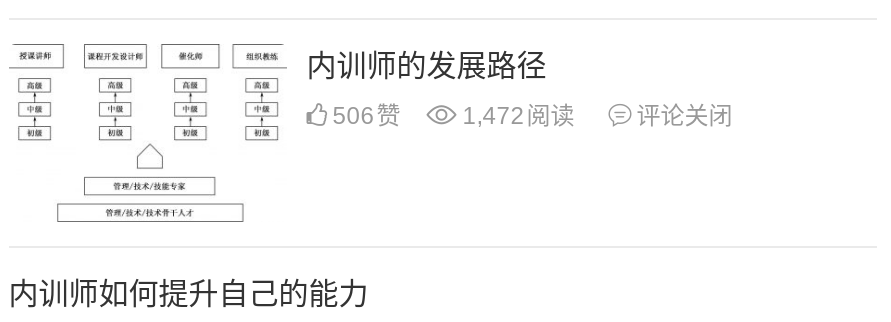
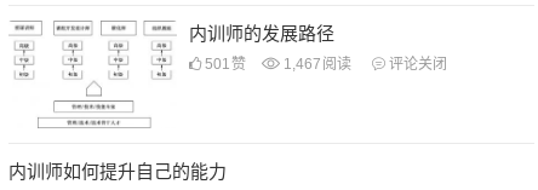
[327,102,401,130] 506赞 -> [201,56,246,73] 501赞
[457,102,575,130] 1,472阅读 -> [280,56,351,73] 1,467阅读

